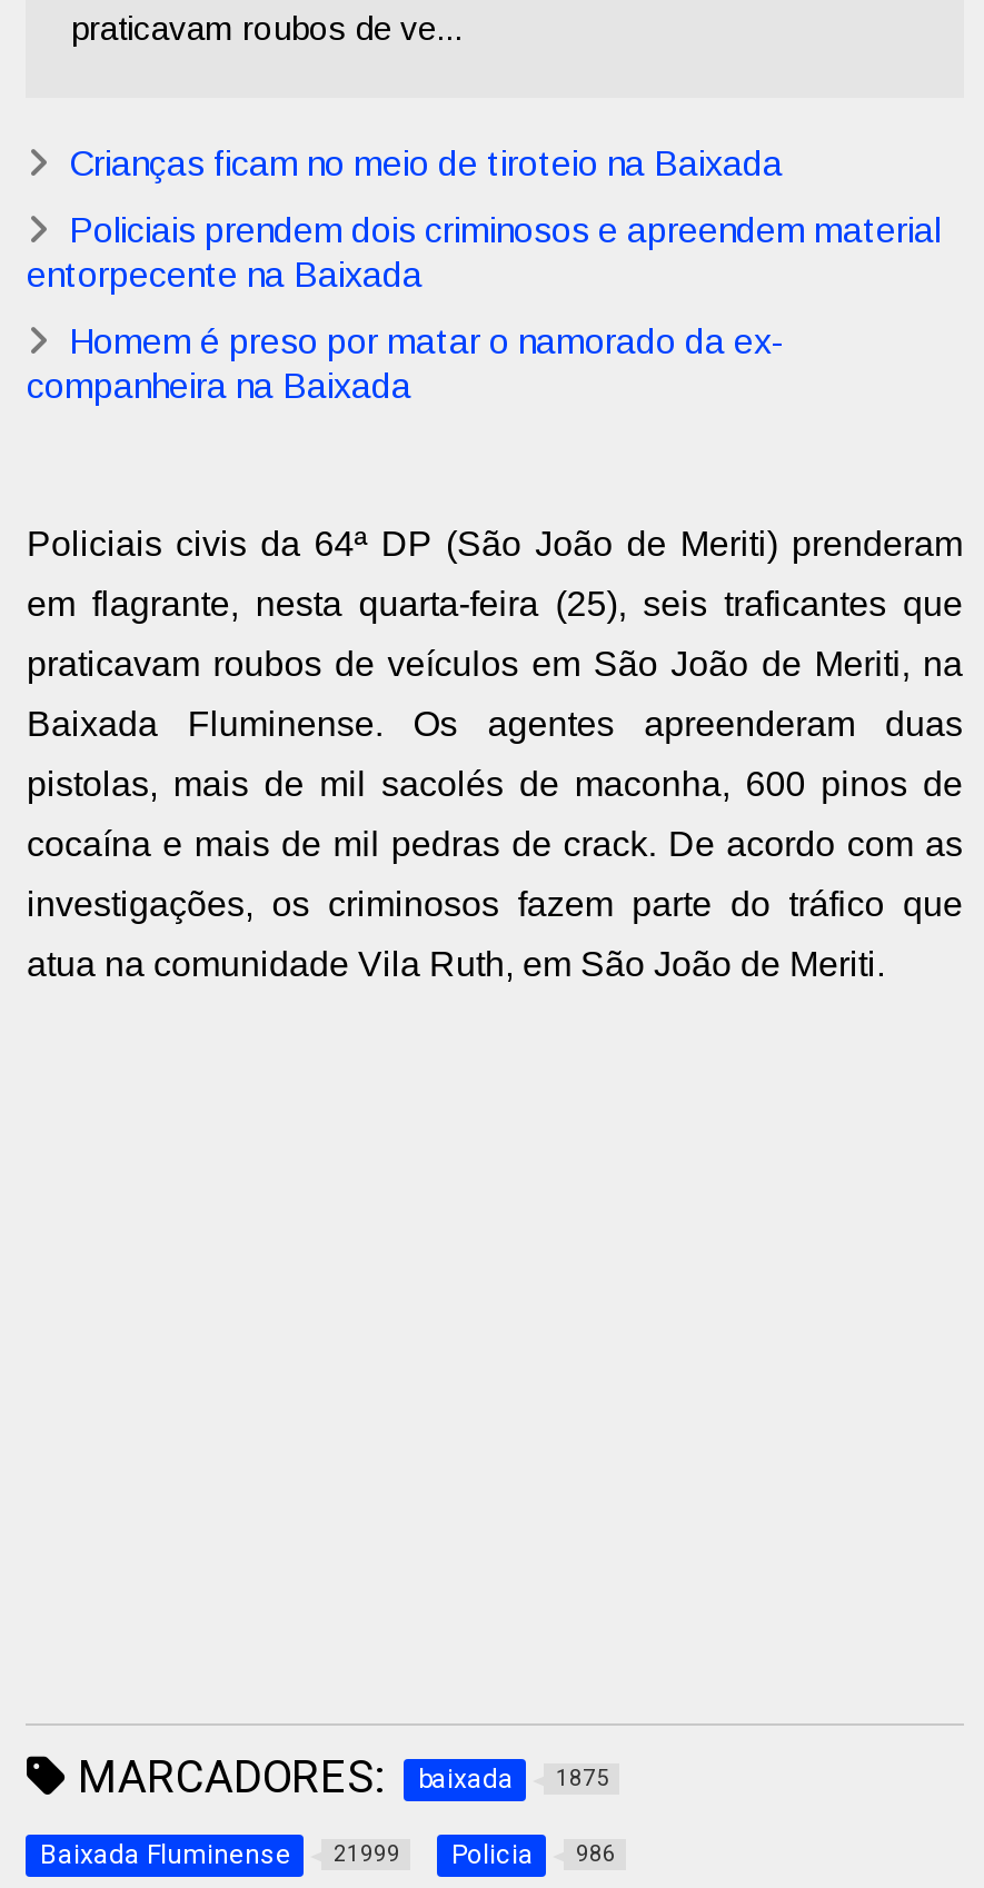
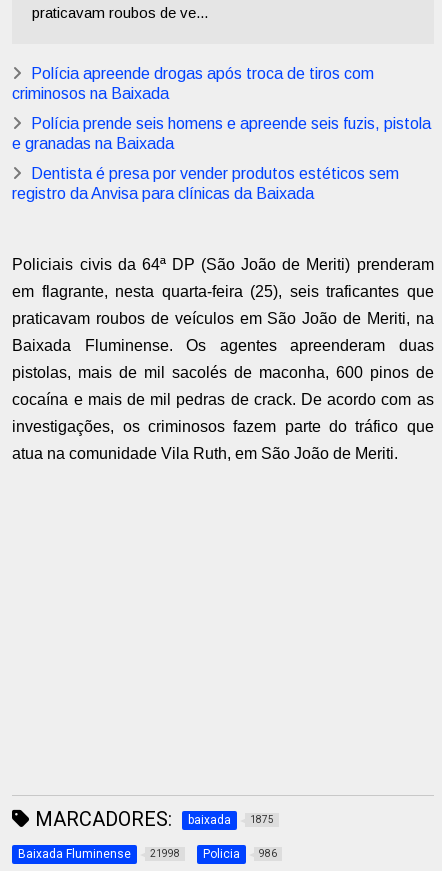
[69,145,783,183] Crianças ficam no meio de tiroteio na Baixada -> [12,65,374,102] Polícia apreende drogas após troca de tiros com | criminosos na Baixada
[26,211,940,294] Policiais prendem dois criminosos e apreendem material | entorpecente na Baixada -> [12,115,431,152] Polícia prende seis homens e apreende seis fuzis, pistola | e granadas na Baixada
[26,323,785,405] Homem é preso por matar o namorado da ex- | companheira na Baixada -> [12,165,399,202] Dentista é presa por vender produtos estéticos sem | registro da Anvisa para clínicas da Baixada
[40,1839,400,1870] Baixada Fluminense 21999 -> [18,847,180,861] Baixada Fluminense 21998

